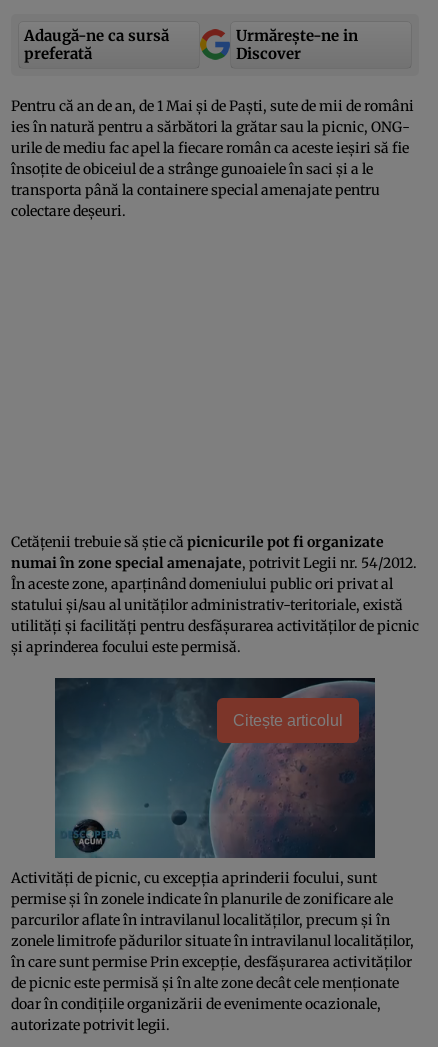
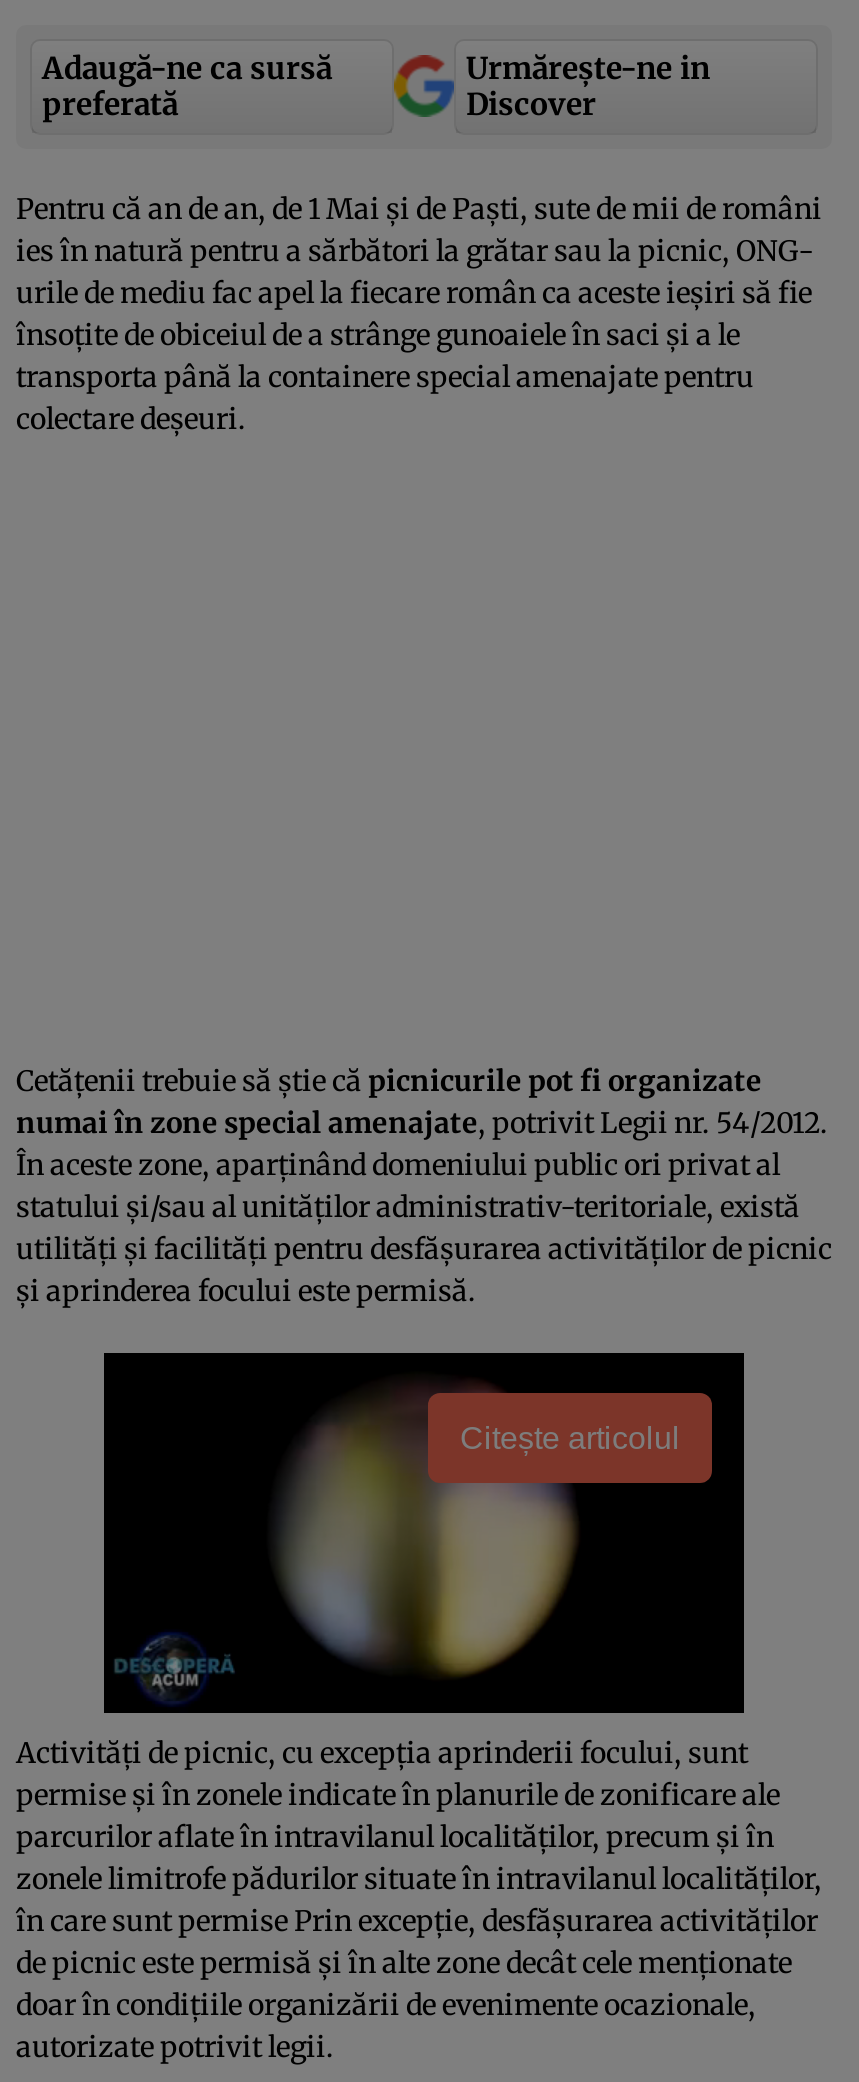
[54,677,376,859] [image] -> [102,1351,746,1715] [image]

